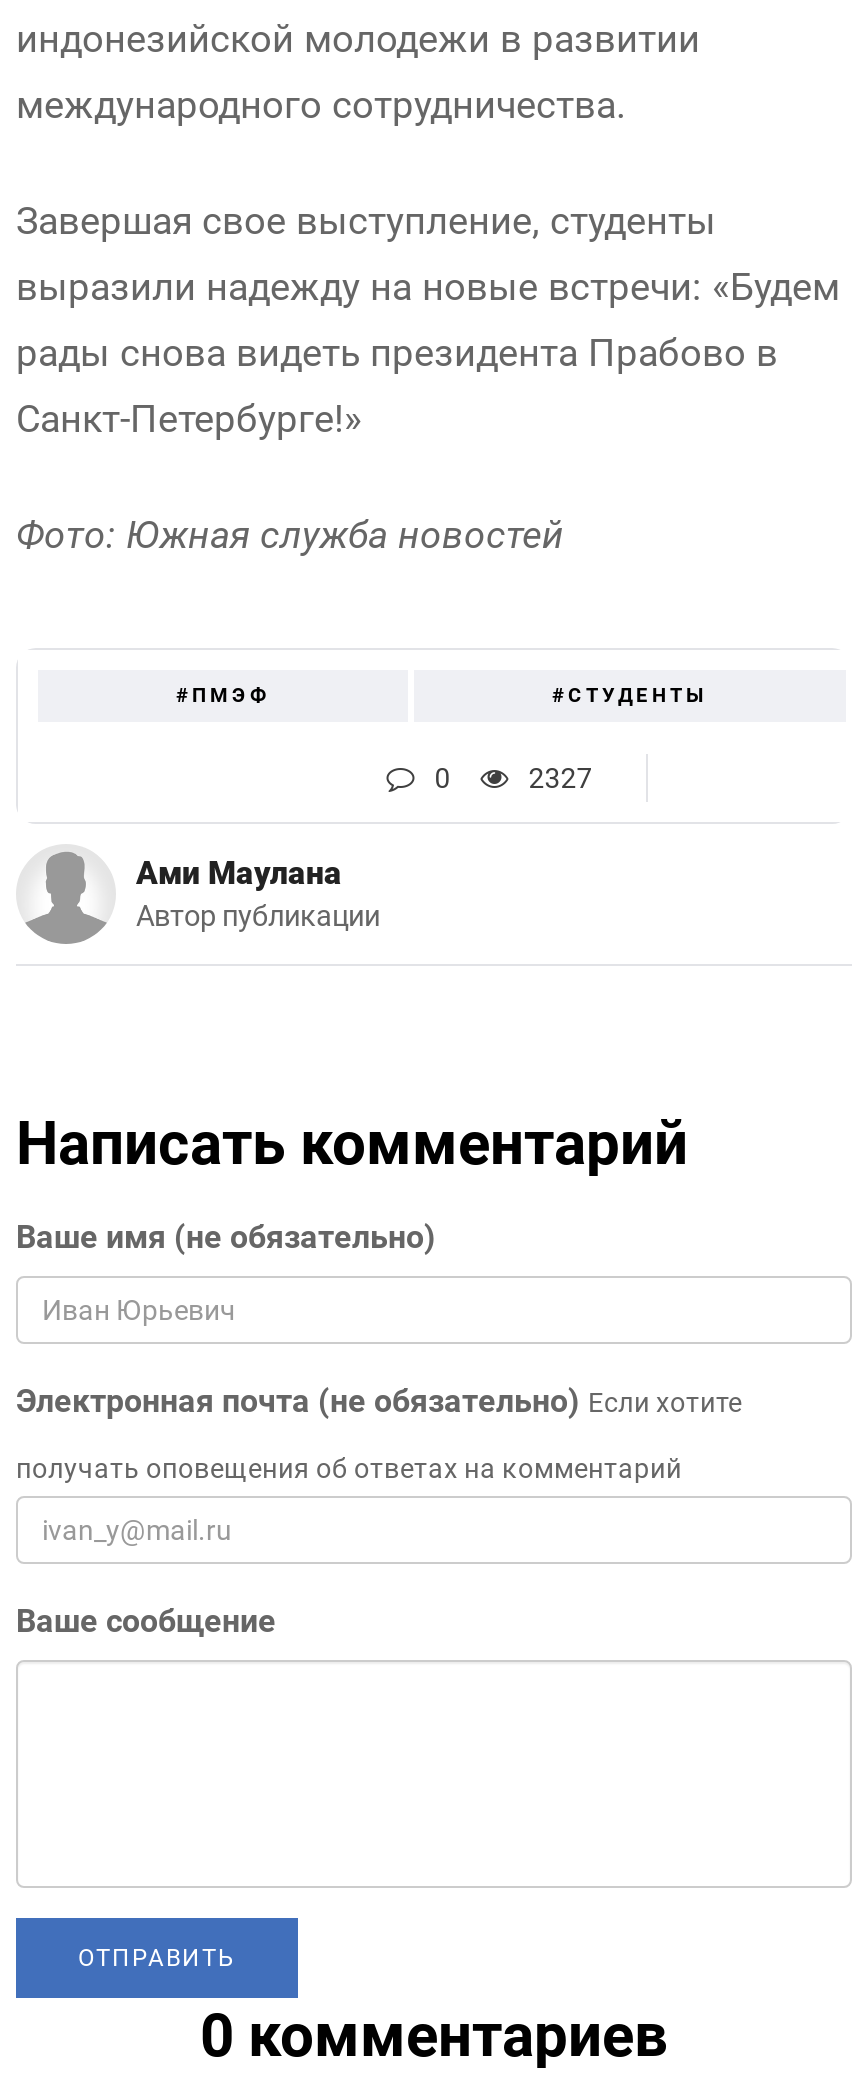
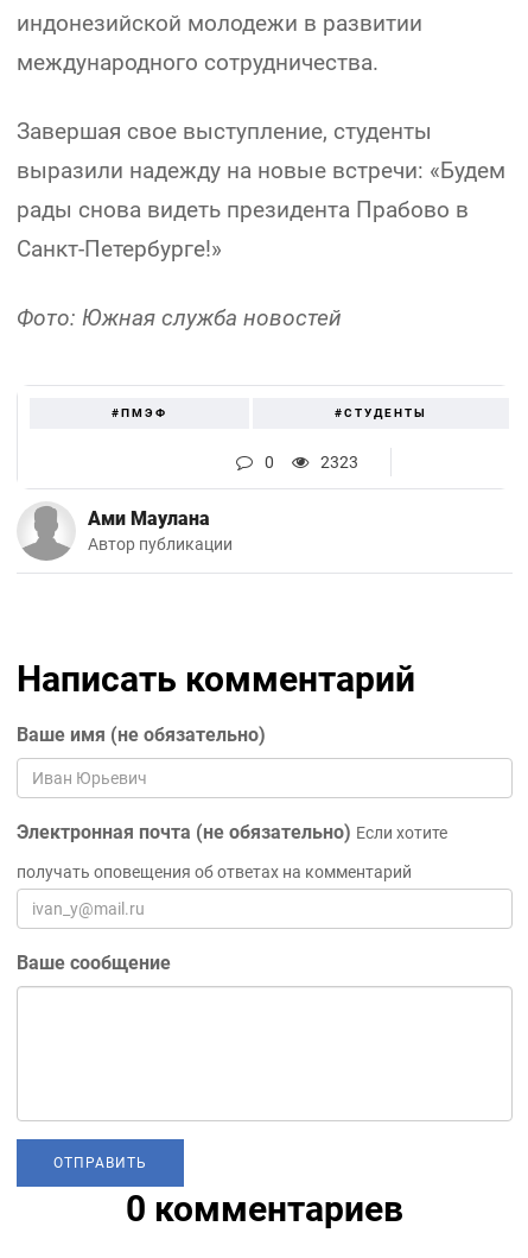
[528,761,592,793] 2327 -> [321,452,359,471] 2323

